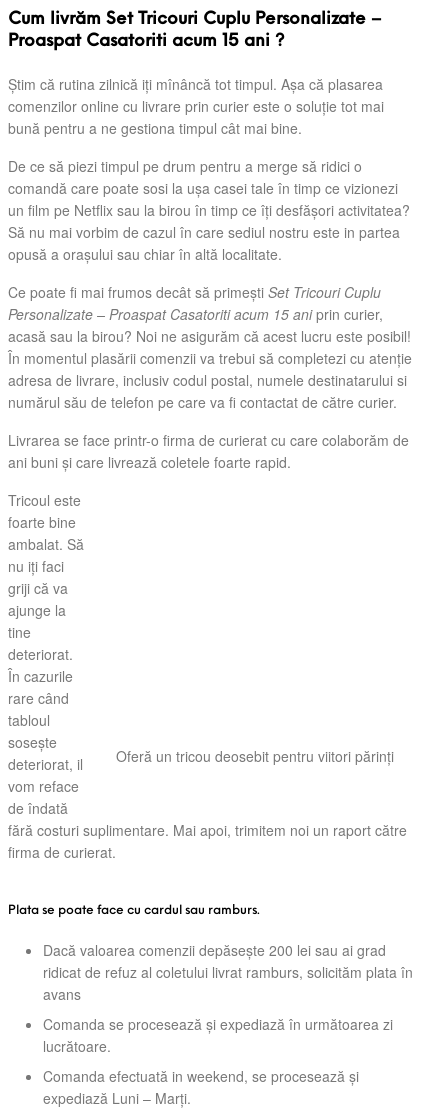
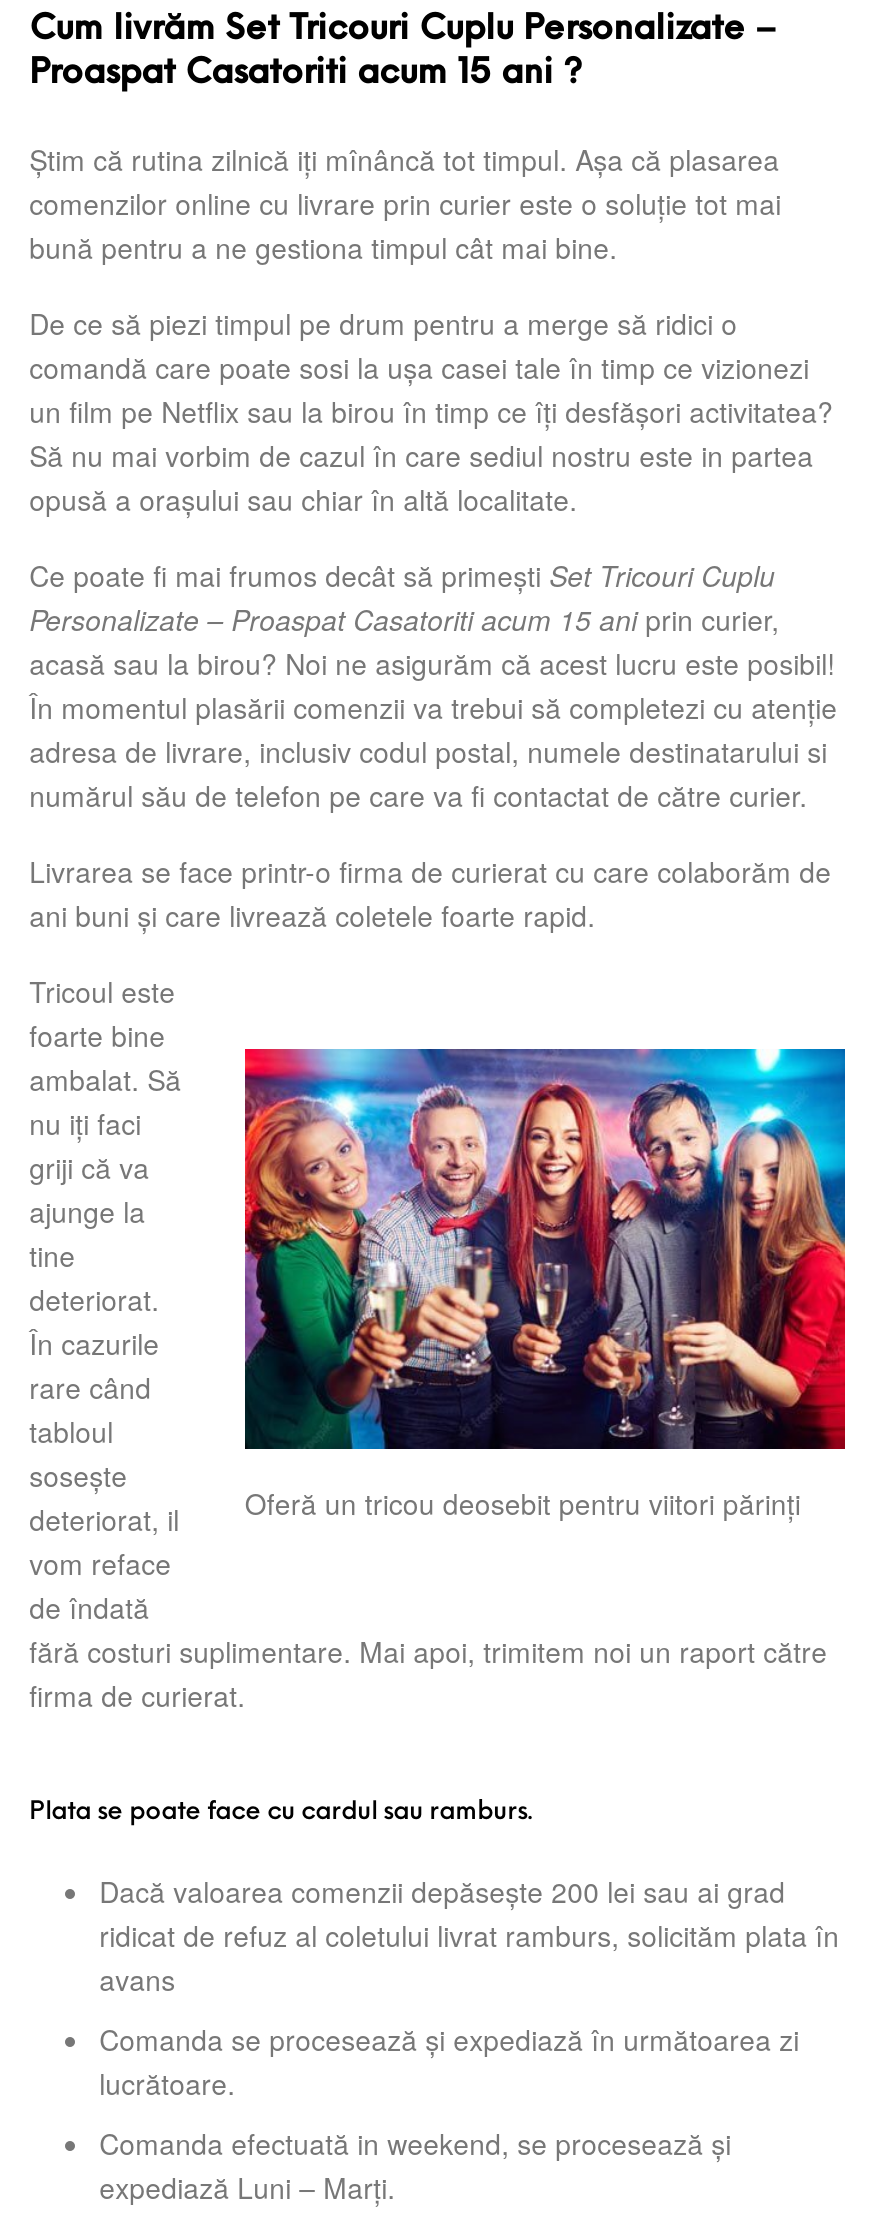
none -> [243,1047,847,1451] [image]

